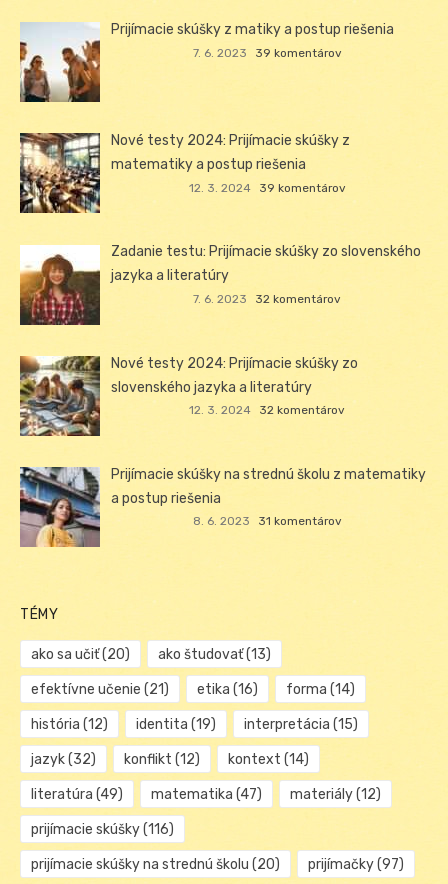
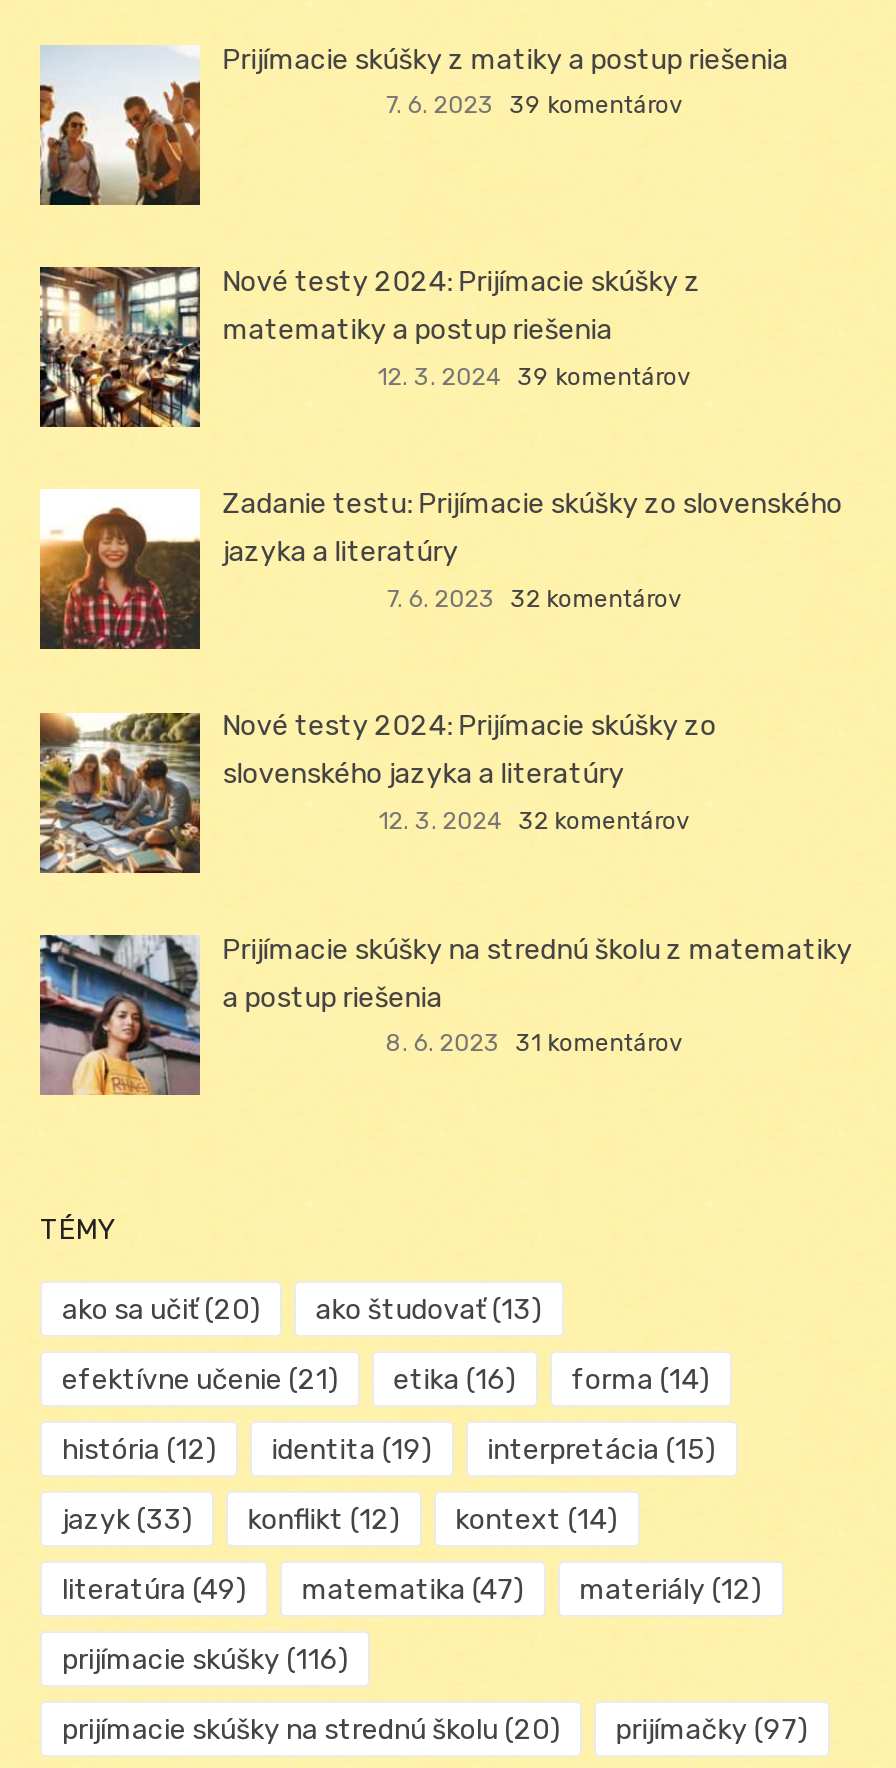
[31,751,309,768] jazyk (32) konflikt (12) kontext (14) -> [62,1502,617,1536] jazyk (33) konflikt (12) kontext (14)

